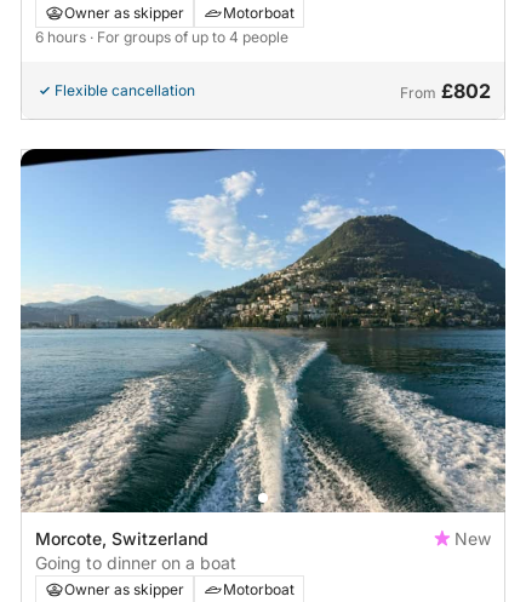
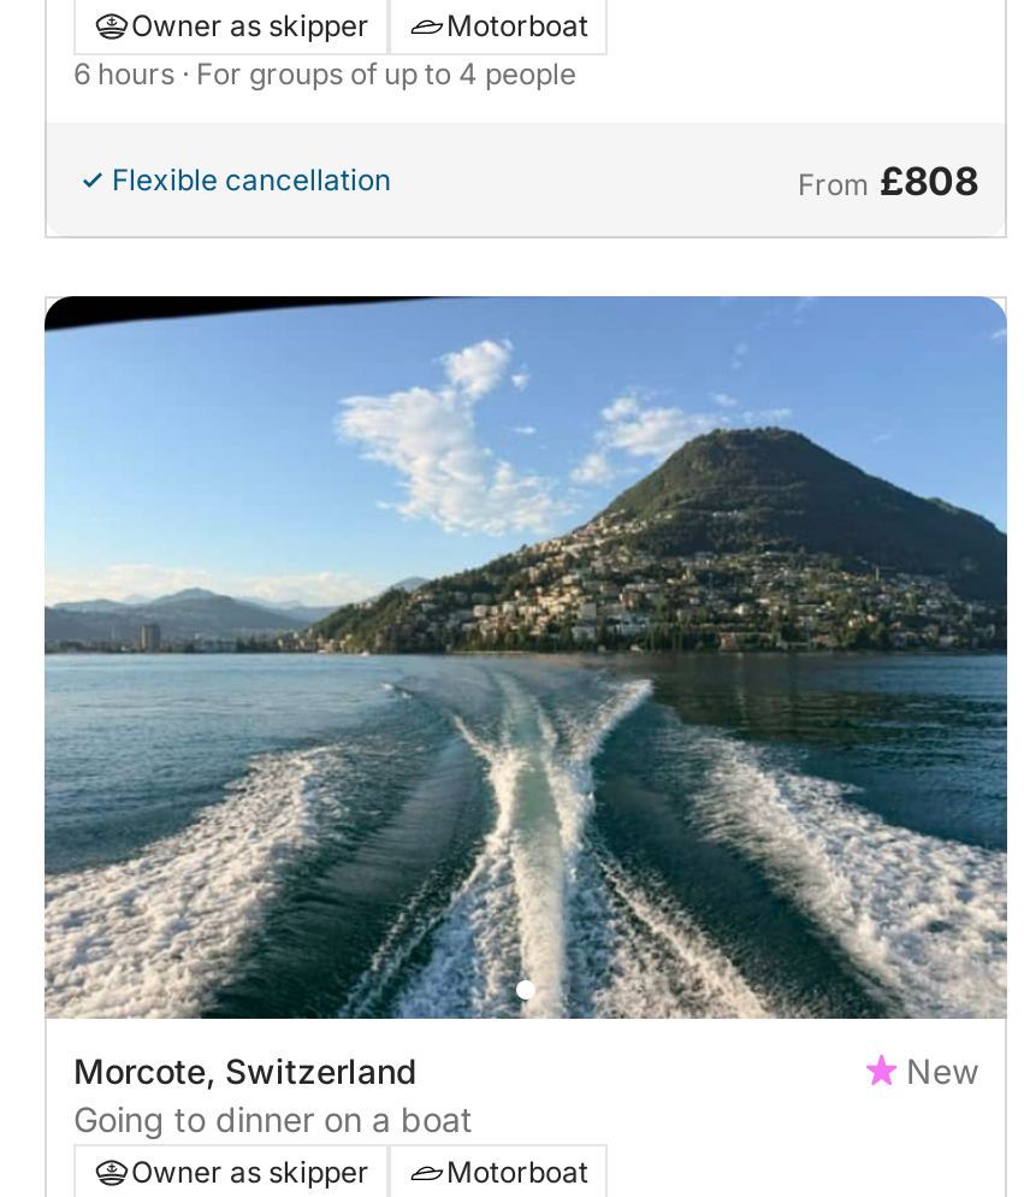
[400,79,491,103] From £802 -> [798,157,978,205] From £808

